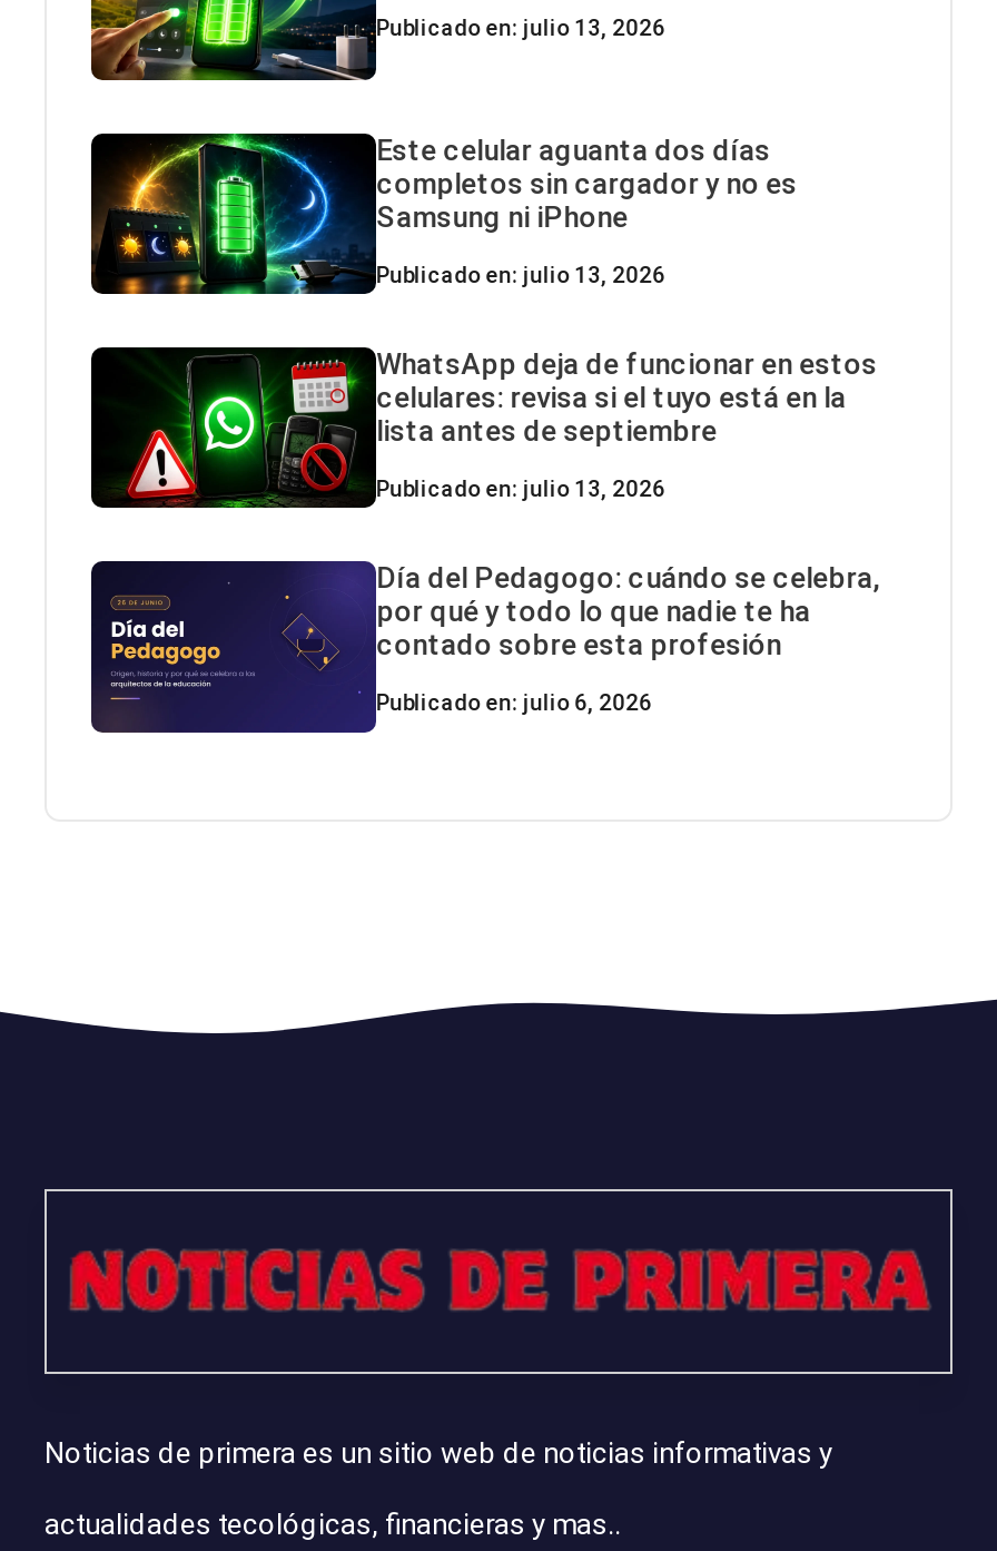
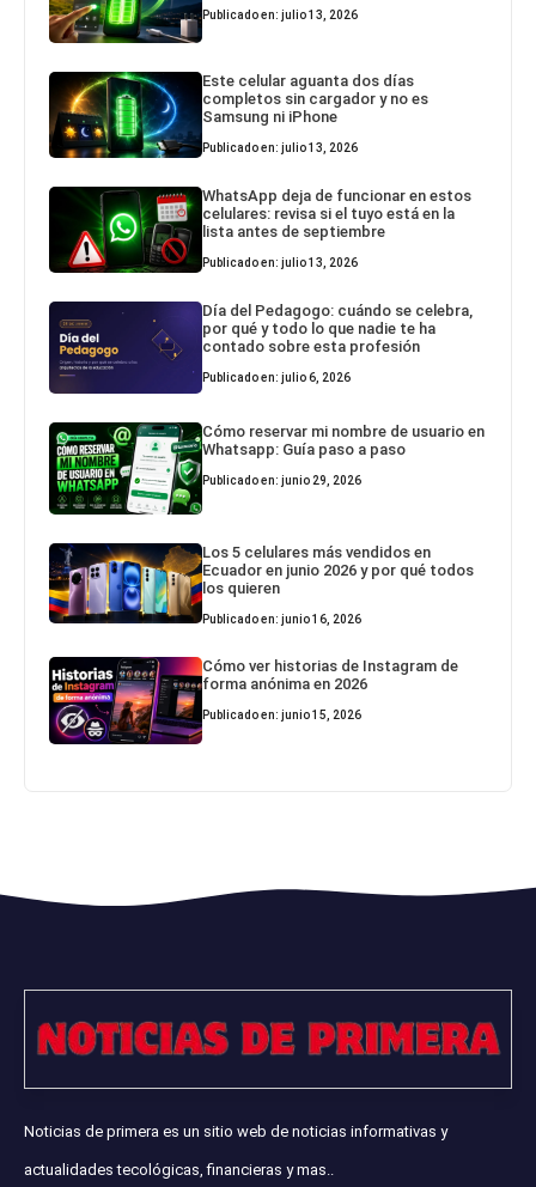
none -> [48,421,485,516] [image] | Cómo reservar mi nombre de usuario en | Whatsapp: Guía paso a paso | Publicado en: junio 29, 2026
none -> [48,542,474,722] [image] | Los 5 celulares más vendidos en | Ecuador en junio 2026 y por qué todos | los quieren | Publicado en: junio 16, 2026 | Cómo ver historias de Instagram de | forma anónima en 2026 | Publicado en: junio 15, 2026
none -> [49,651,203,744] [image]

